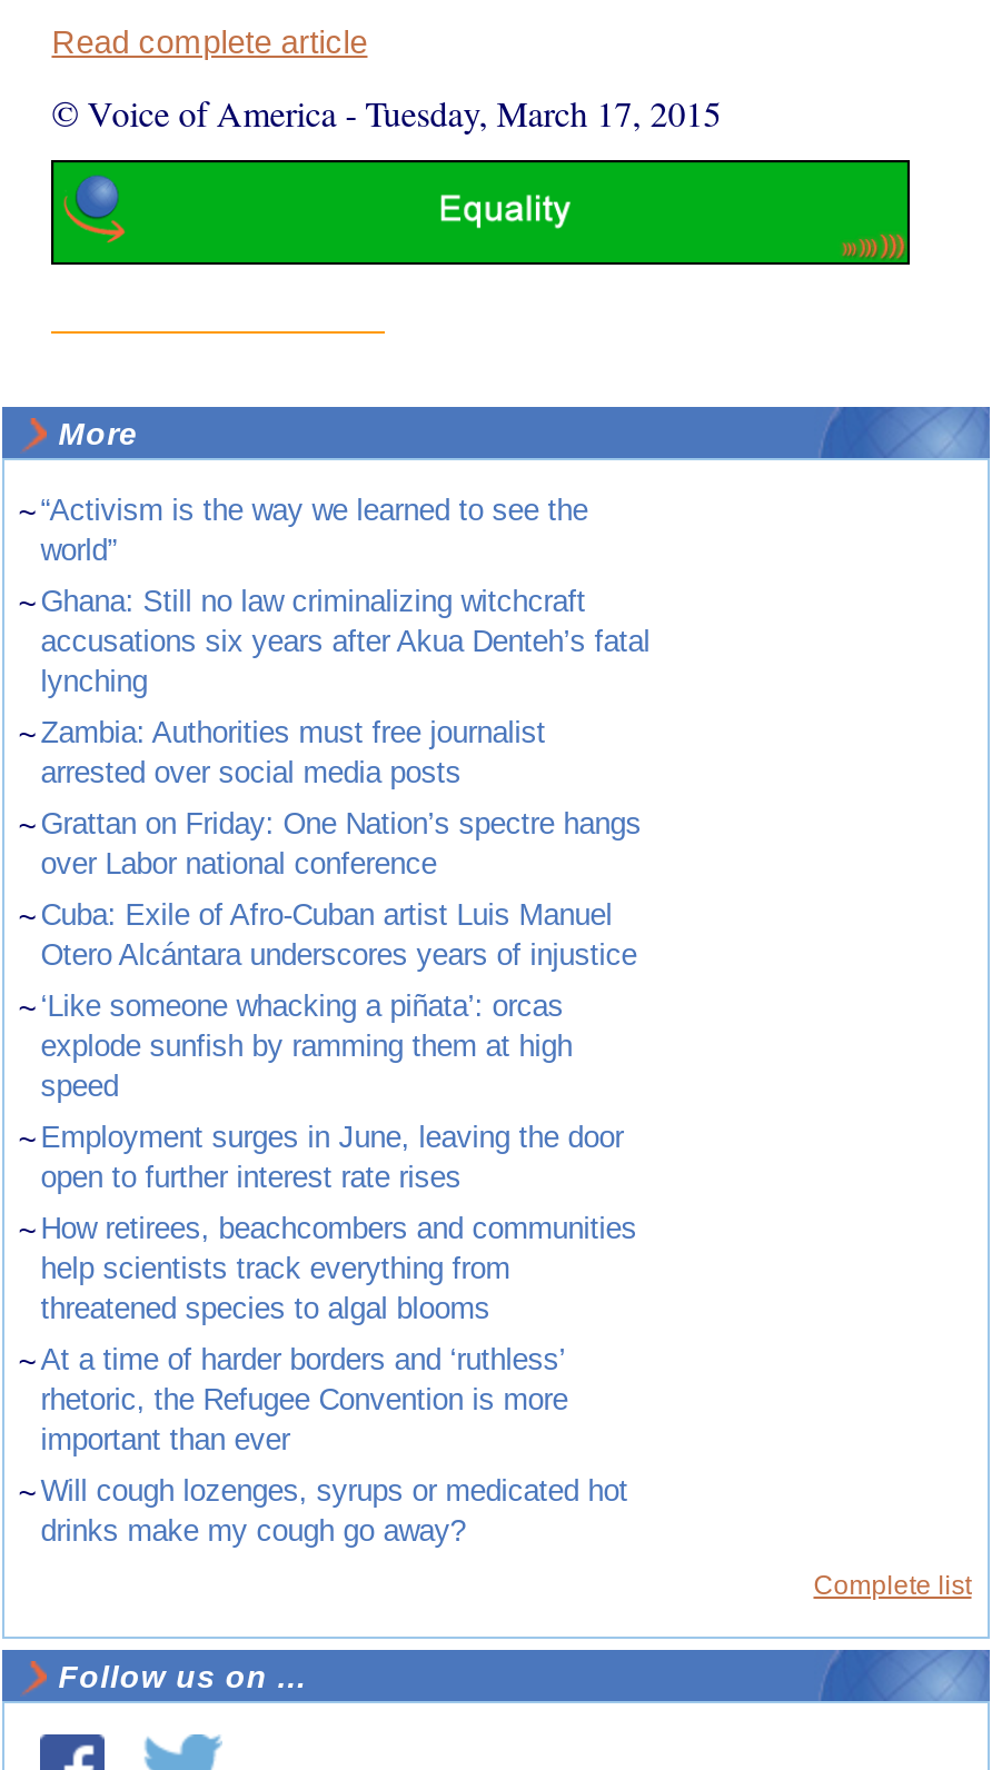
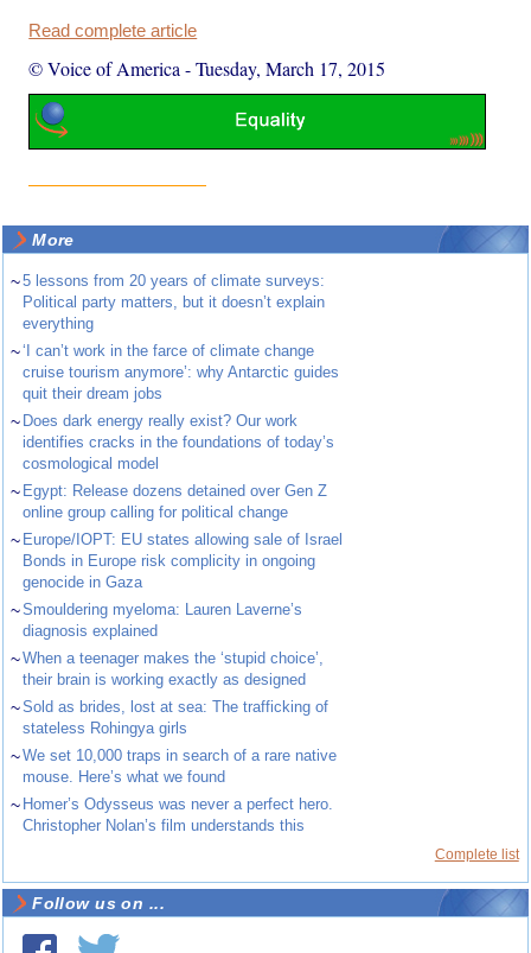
[18,495,588,568] ~ “Activism is the way we learned to see the | world” -> [11,272,325,333] ~ 5 lessons from 20 years of climate surveys: | Political party matters, but it doesn’t explain | everything
[18,586,650,699] ~ Ghana: Still no law criminalizing witchcraft | accusations six years after Akua Denteh’s fatal | lynching -> [11,342,339,403] ~ ‘I can’t work in the farce of climate change | cruise tourism anymore’: why Antarctic guides | quit their dream jobs
[18,717,545,790] ~ Zambia: Authorities must free journalist | arrested over social media posts -> [11,412,334,473] ~ Does dark energy really exist? Our work | identifies cracks in the foundations of today’s | cosmological model
[18,808,641,882] ~ Grattan on Friday: One Nation’s spectre hangs | over Labor national conference -> [11,482,327,522] ~ Egypt: Release dozens detained over Gen Z | online group calling for political change
[18,899,637,973] ~ Cuba: Exile of Afro-Cuban artist Luis Manuel | Otero Alcántara underscores years of injustice -> [11,531,343,592] ~ Europe/IOPT: EU states allowing sale of Israel | Bonds in Europe risk complicity in ongoing | genocide in Gaza
[18,991,572,1104] ~ ‘Like someone whacking a piñata’: orcas | explode sunfish by ramming them at high | speed -> [11,601,302,640] ~ Smouldering myeloma: Lauren Laverne’s | diagnosis explained
[18,1122,623,1195] ~ Employment surges in June, leaving the door | open to further interest rate rises -> [11,650,324,689] ~ When a teenager makes the ‘stupid choice’, | their brain is working exactly as designed
[18,1213,637,1326] ~ How retirees, beachcombers and communities | help scientists track everything from | threatened species to algal blooms -> [11,698,329,738] ~ Sold as brides, lost at sea: The trafficking of | stateless Rohingya girls
[18,1344,568,1458] ~ At a time of harder borders and ‘ruthless’ | rhetoric, the Refugee Convention is more | important than ever -> [11,747,337,786] ~ We set 10,000 traps in search of a rare native | mouse. Here’s what we found
[18,1475,628,1549] ~ Will cough lozenges, syrups or medicated hot | drinks make my cough go away? -> [11,796,333,835] ~ Homer’s Odysseus was never a perfect hero. | Christopher Nolan’s film understands this

